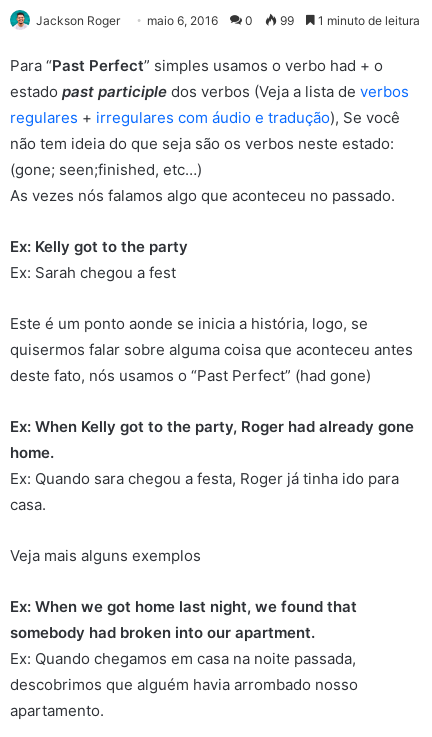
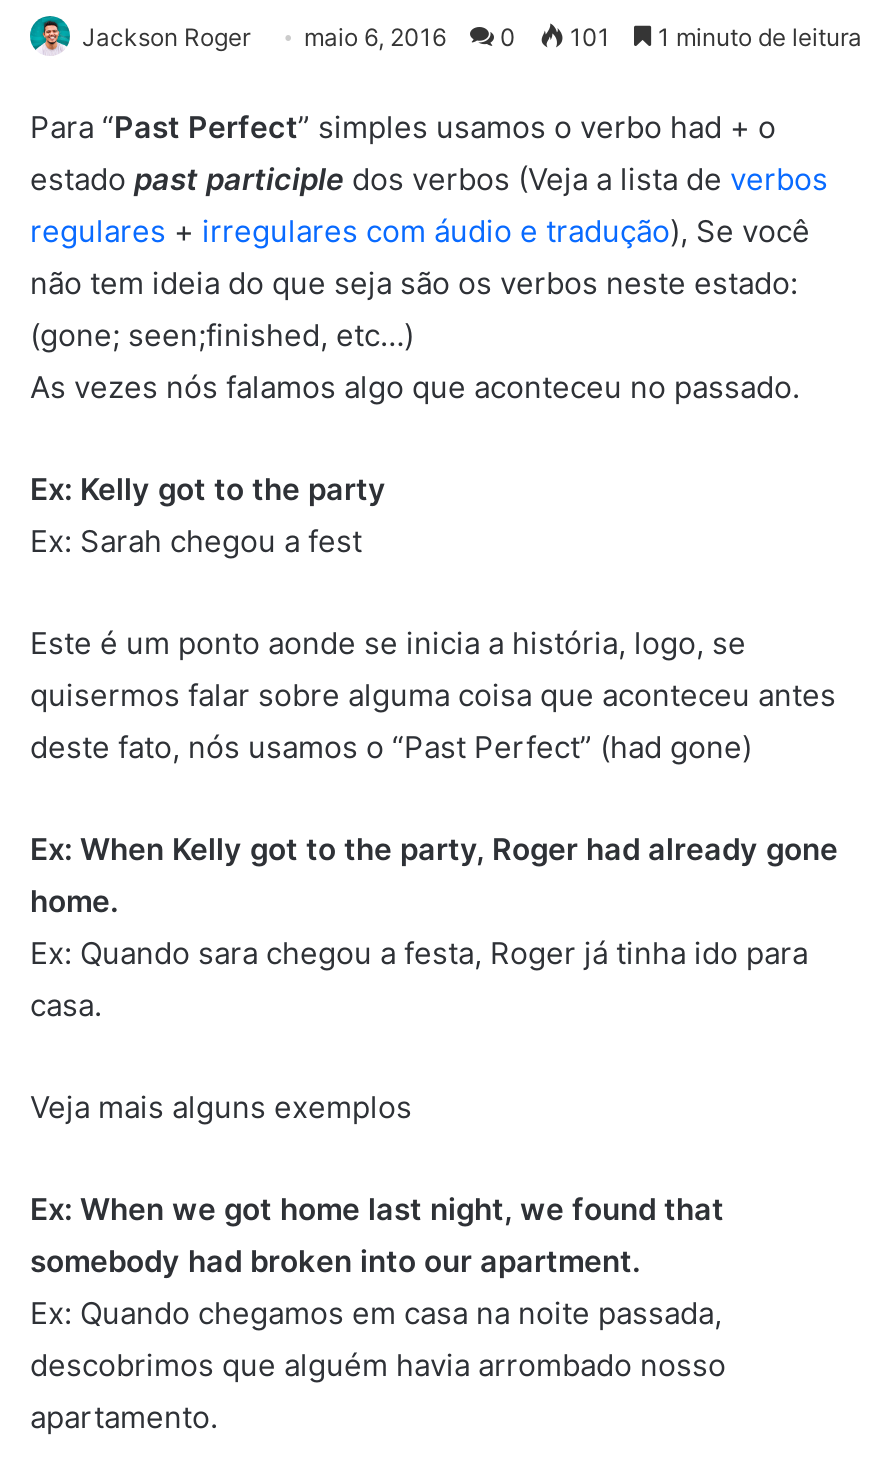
[36,13,420,28] Jackson Roger maio 6, 2016 0 99 1 minuto de leitura -> [82,23,862,53] Jackson Roger maio 6, 2016 0 101 1 minuto de leitura

